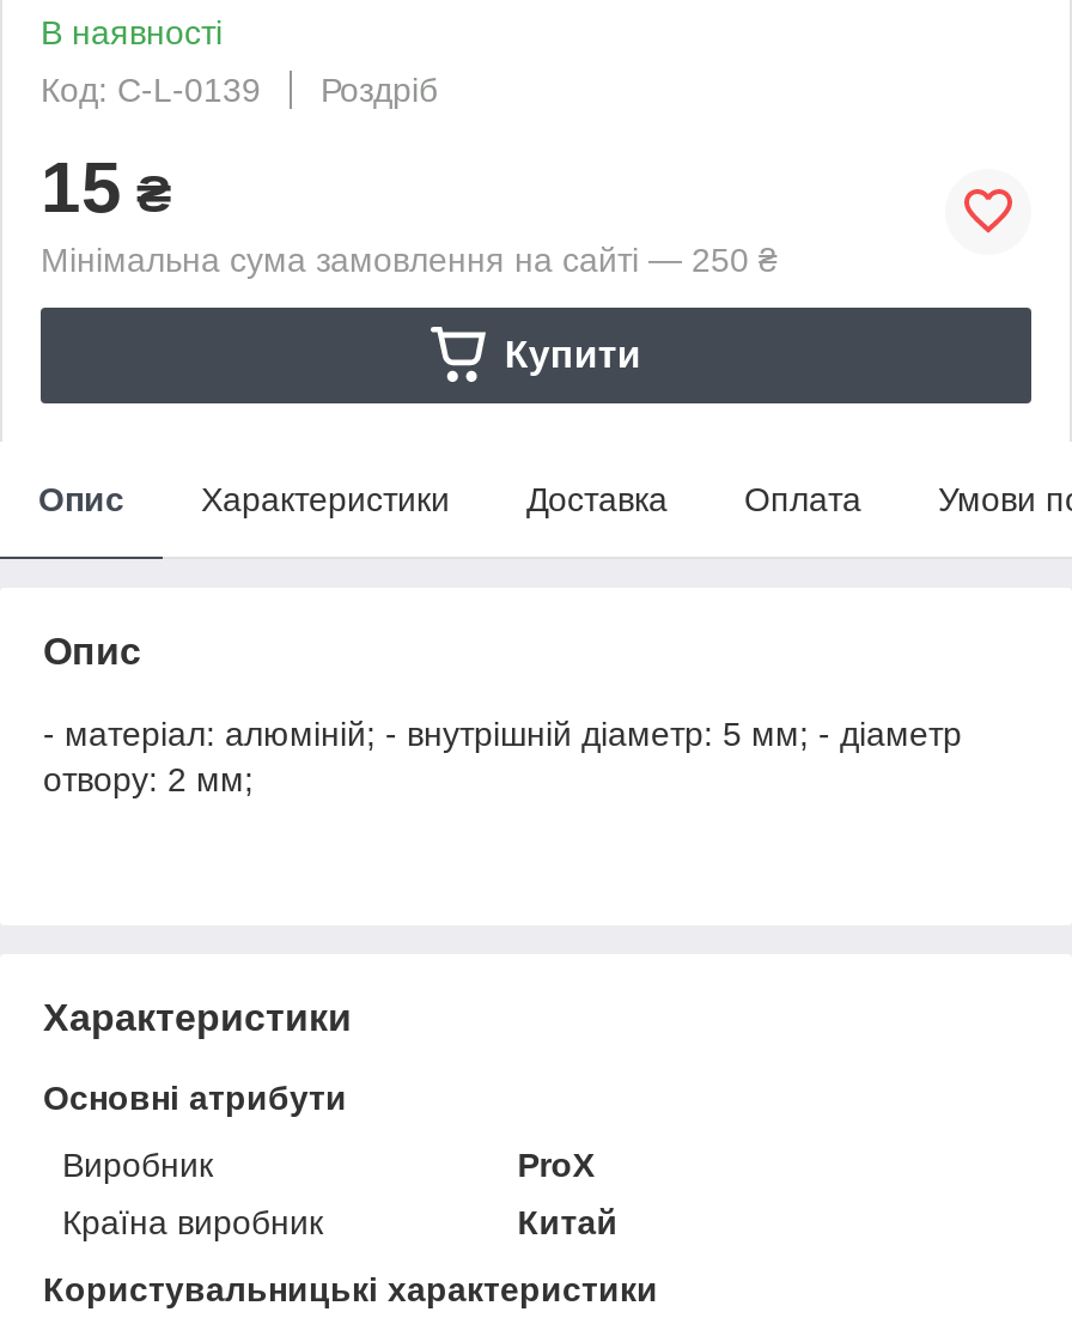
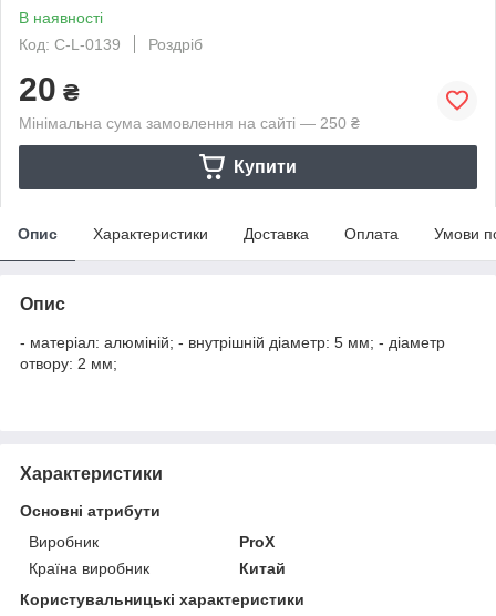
[41,147,172,226] 15 ₴ -> [19,71,80,107] 20 ₴

